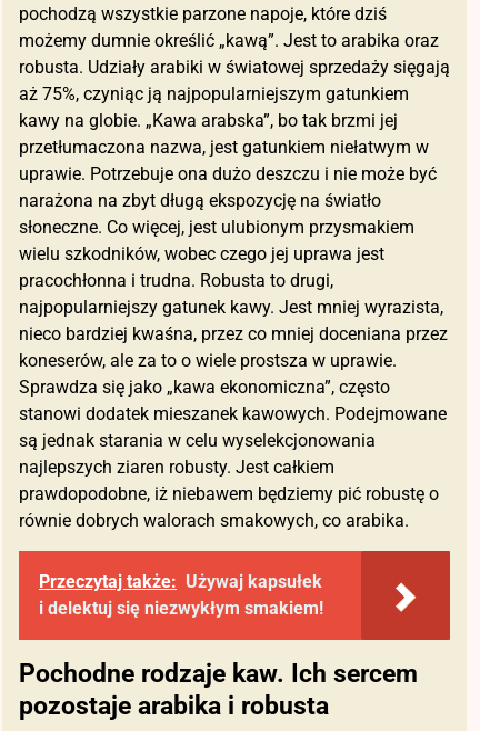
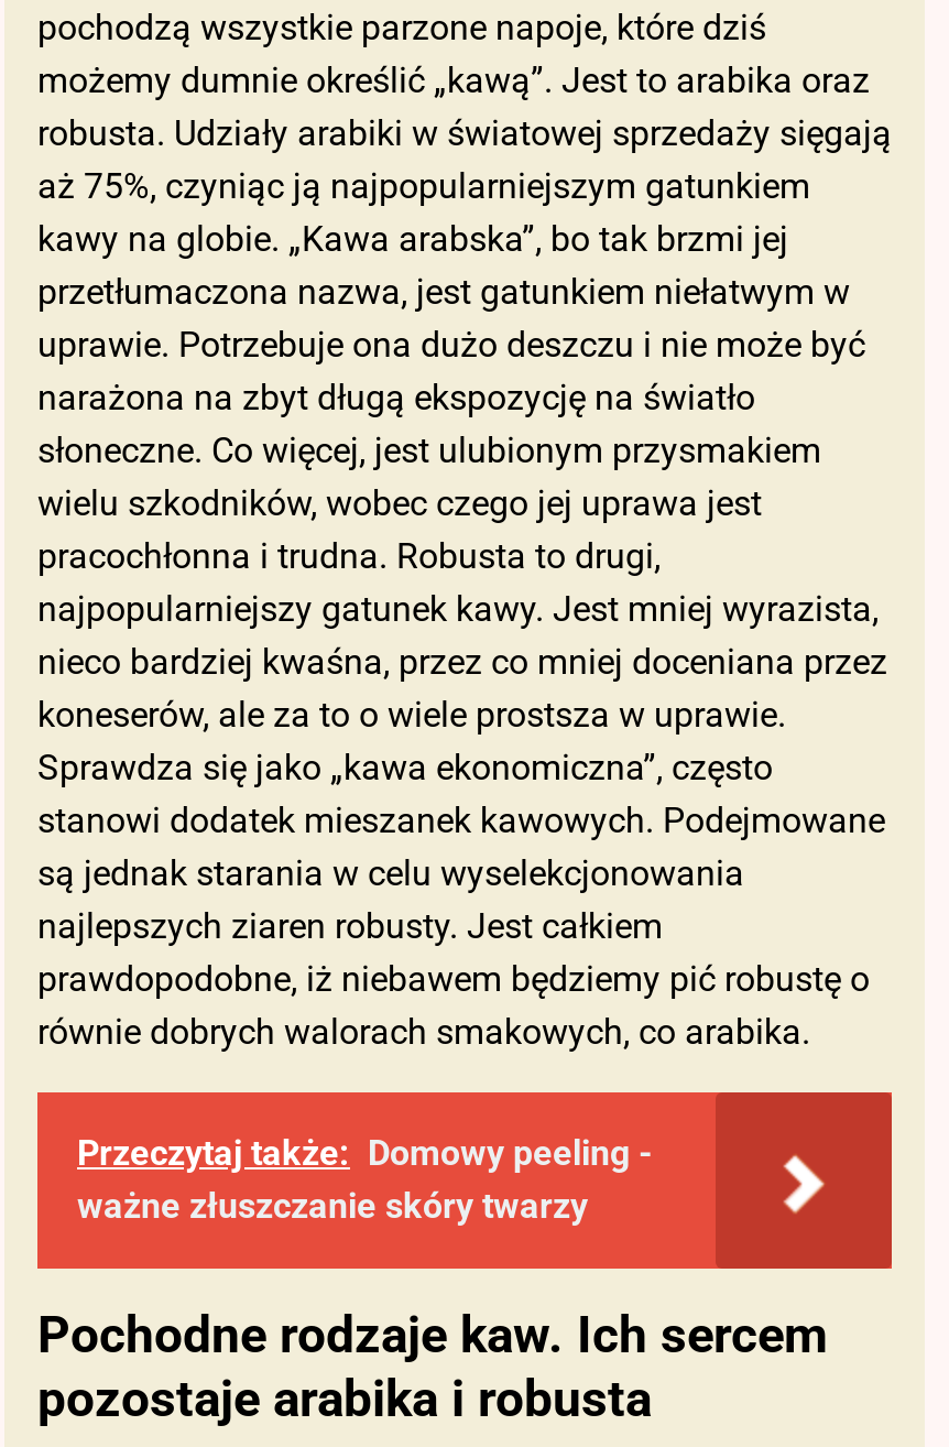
[39,571,323,619] Przeczytaj także: Używaj kapsułek | i delektuj się niezwykłym smakiem! -> [77,1132,652,1227] Przeczytaj także: Domowy peeling - | ważne złuszczanie skóry twarzy

